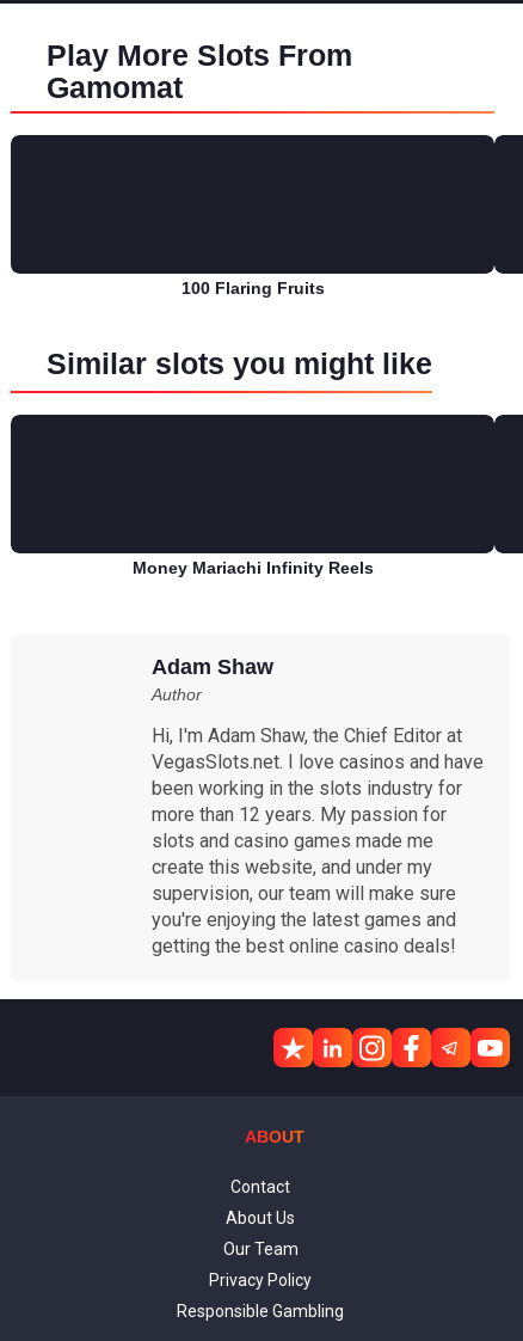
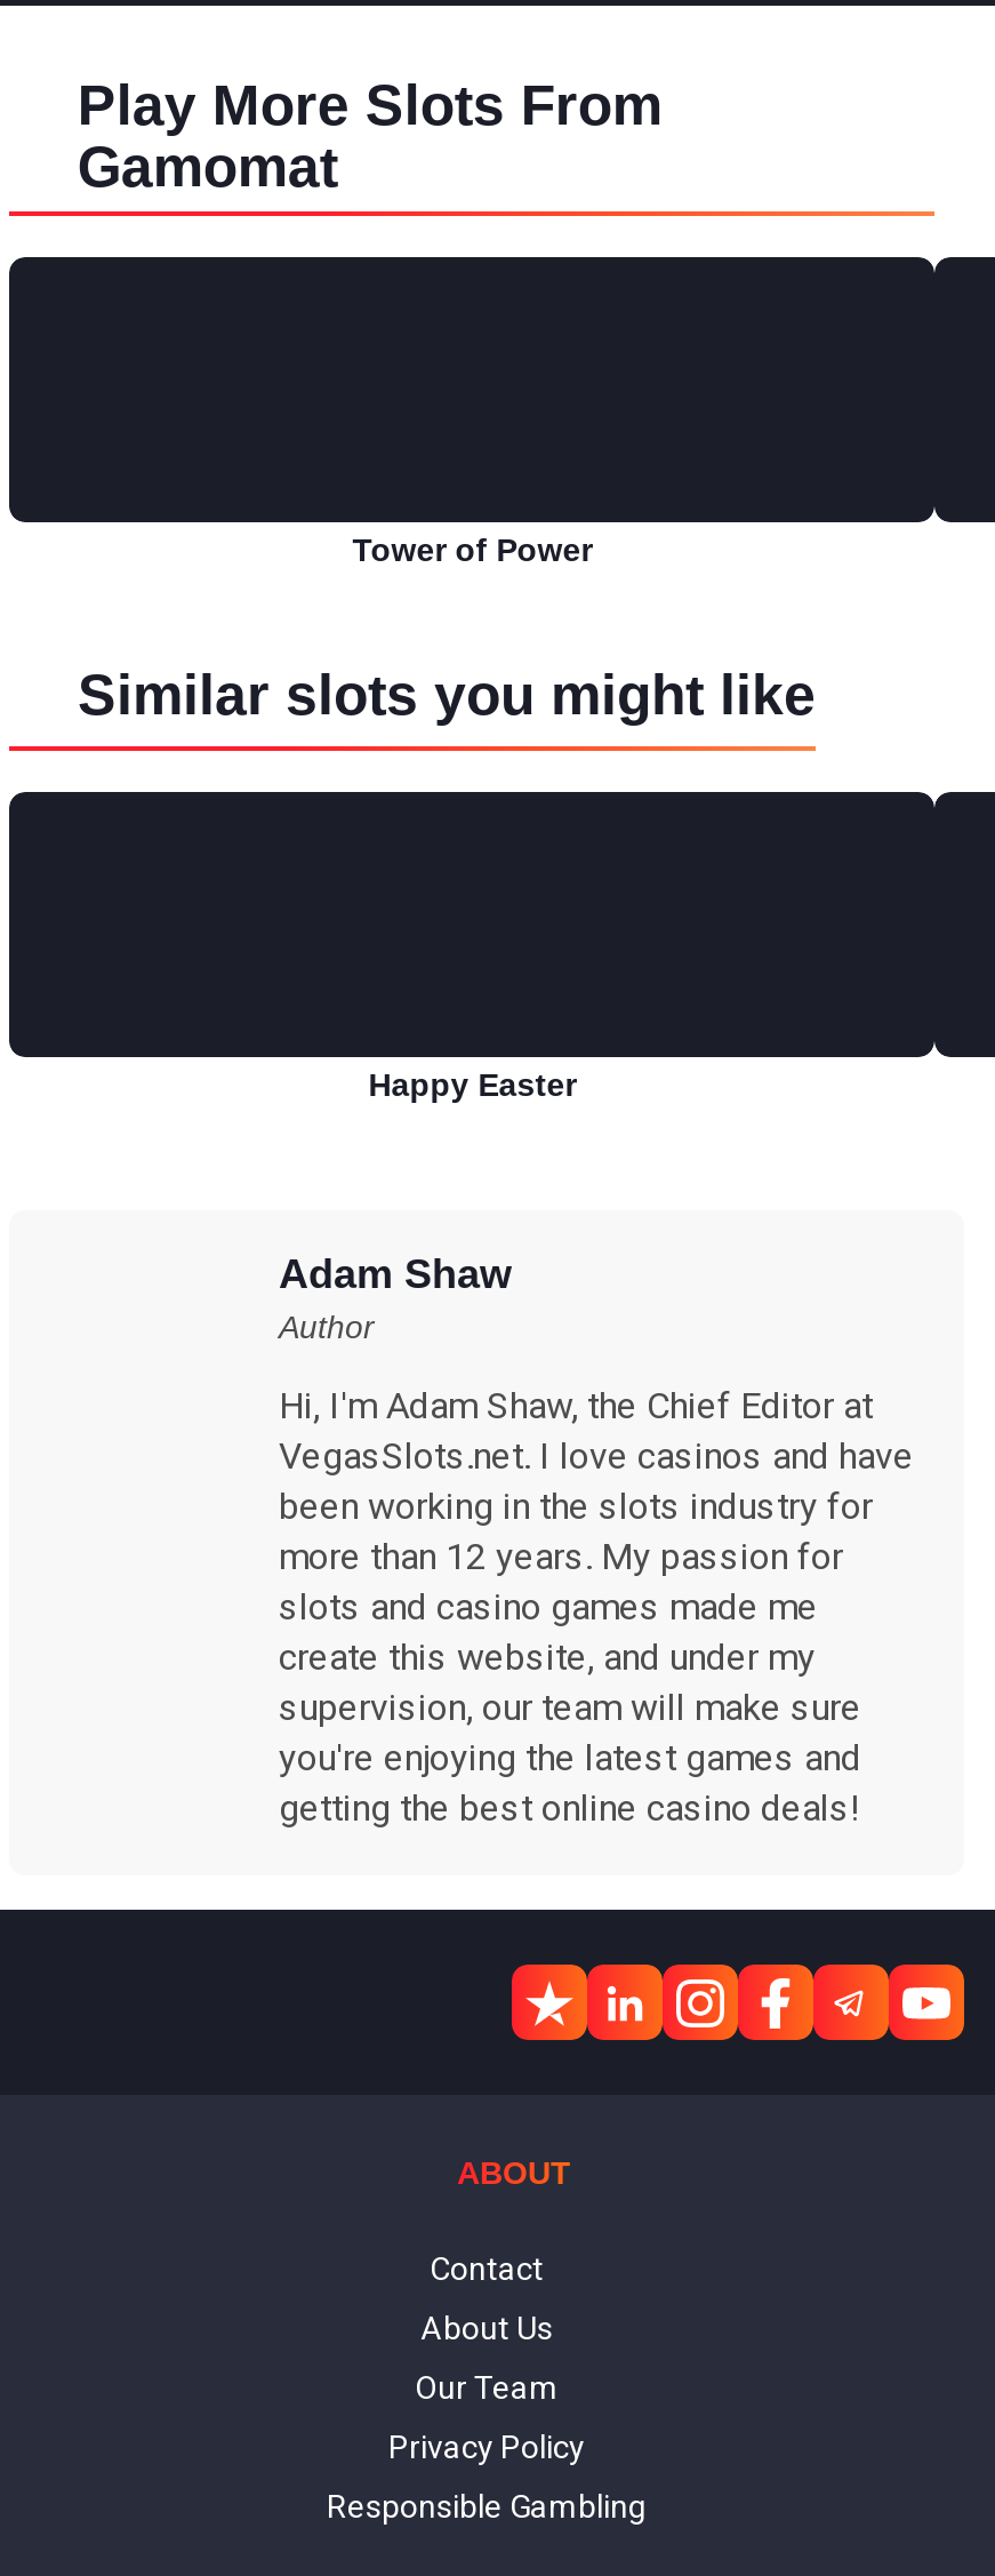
[181,278,324,298] 100 Flaring Fruits -> [352,531,592,568] Tower of Power
[132,558,373,577] Money Mariachi Infinity Reels -> [368,1066,576,1103] Happy Easter

